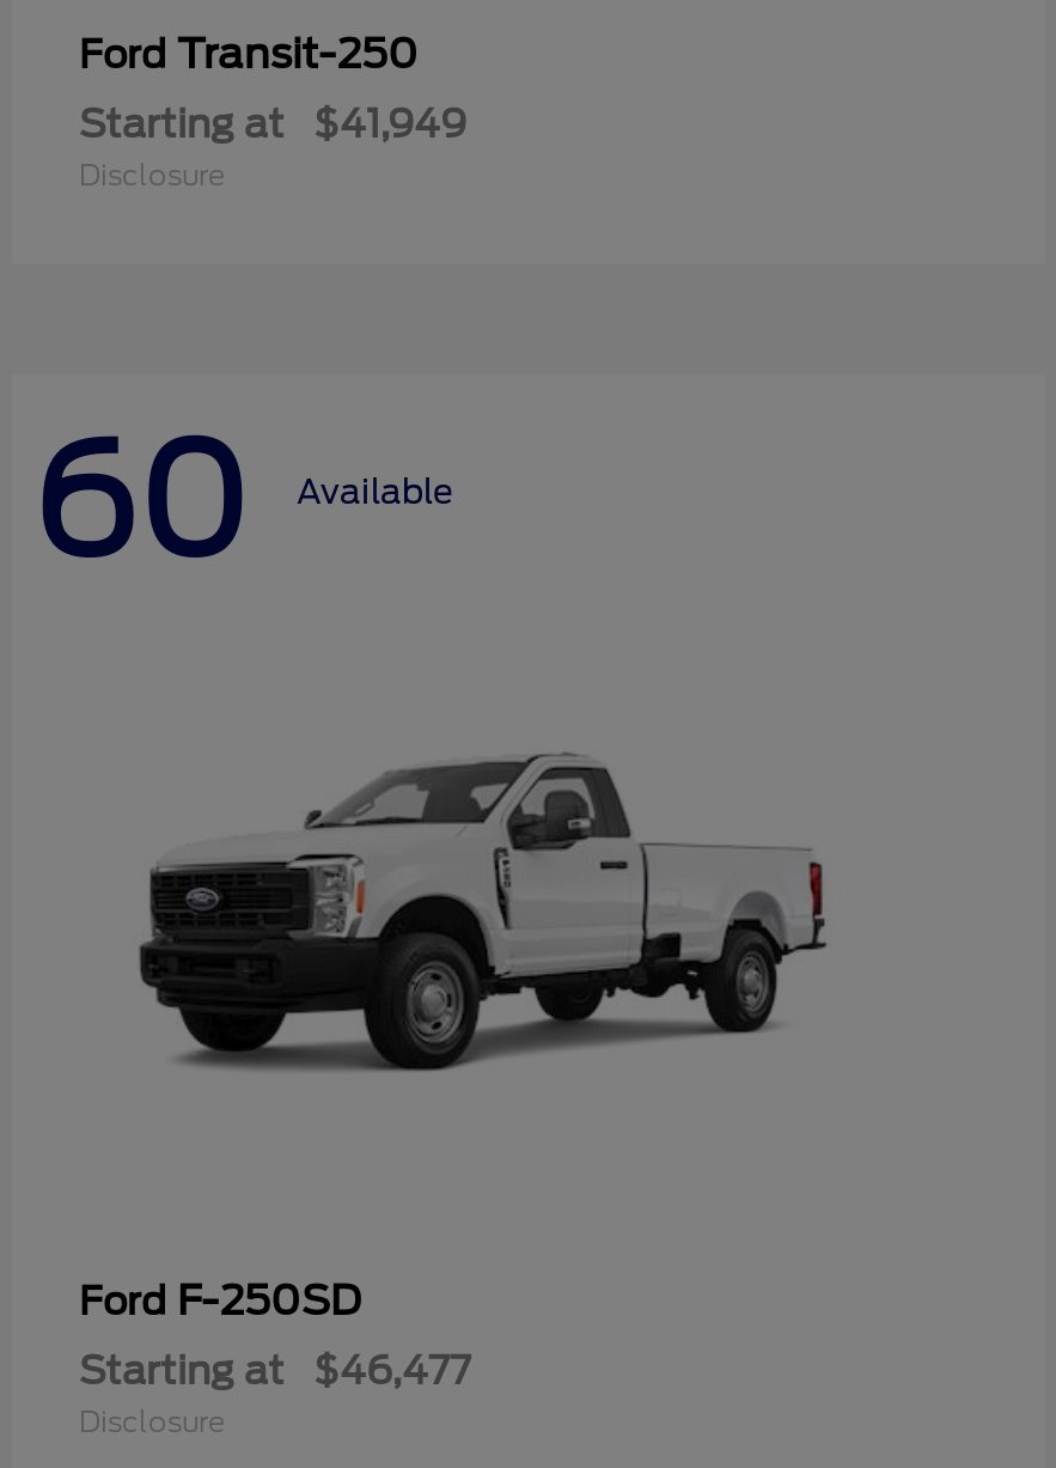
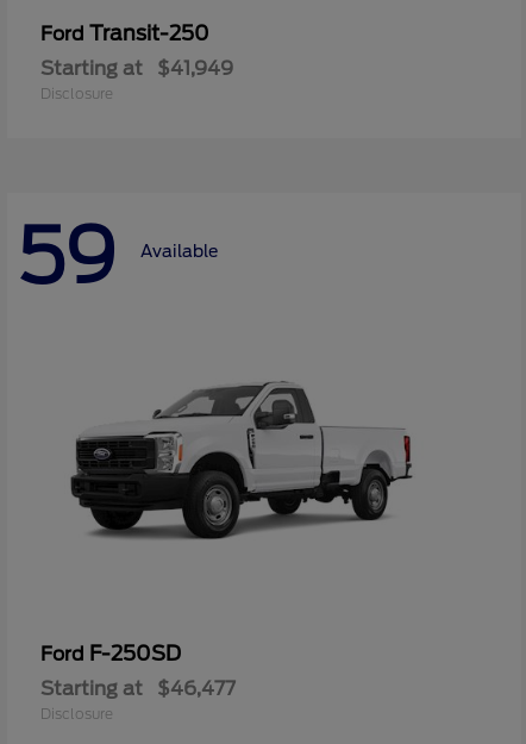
[31,410,452,592] 60 Available -> [17,210,218,301] 59 Available

